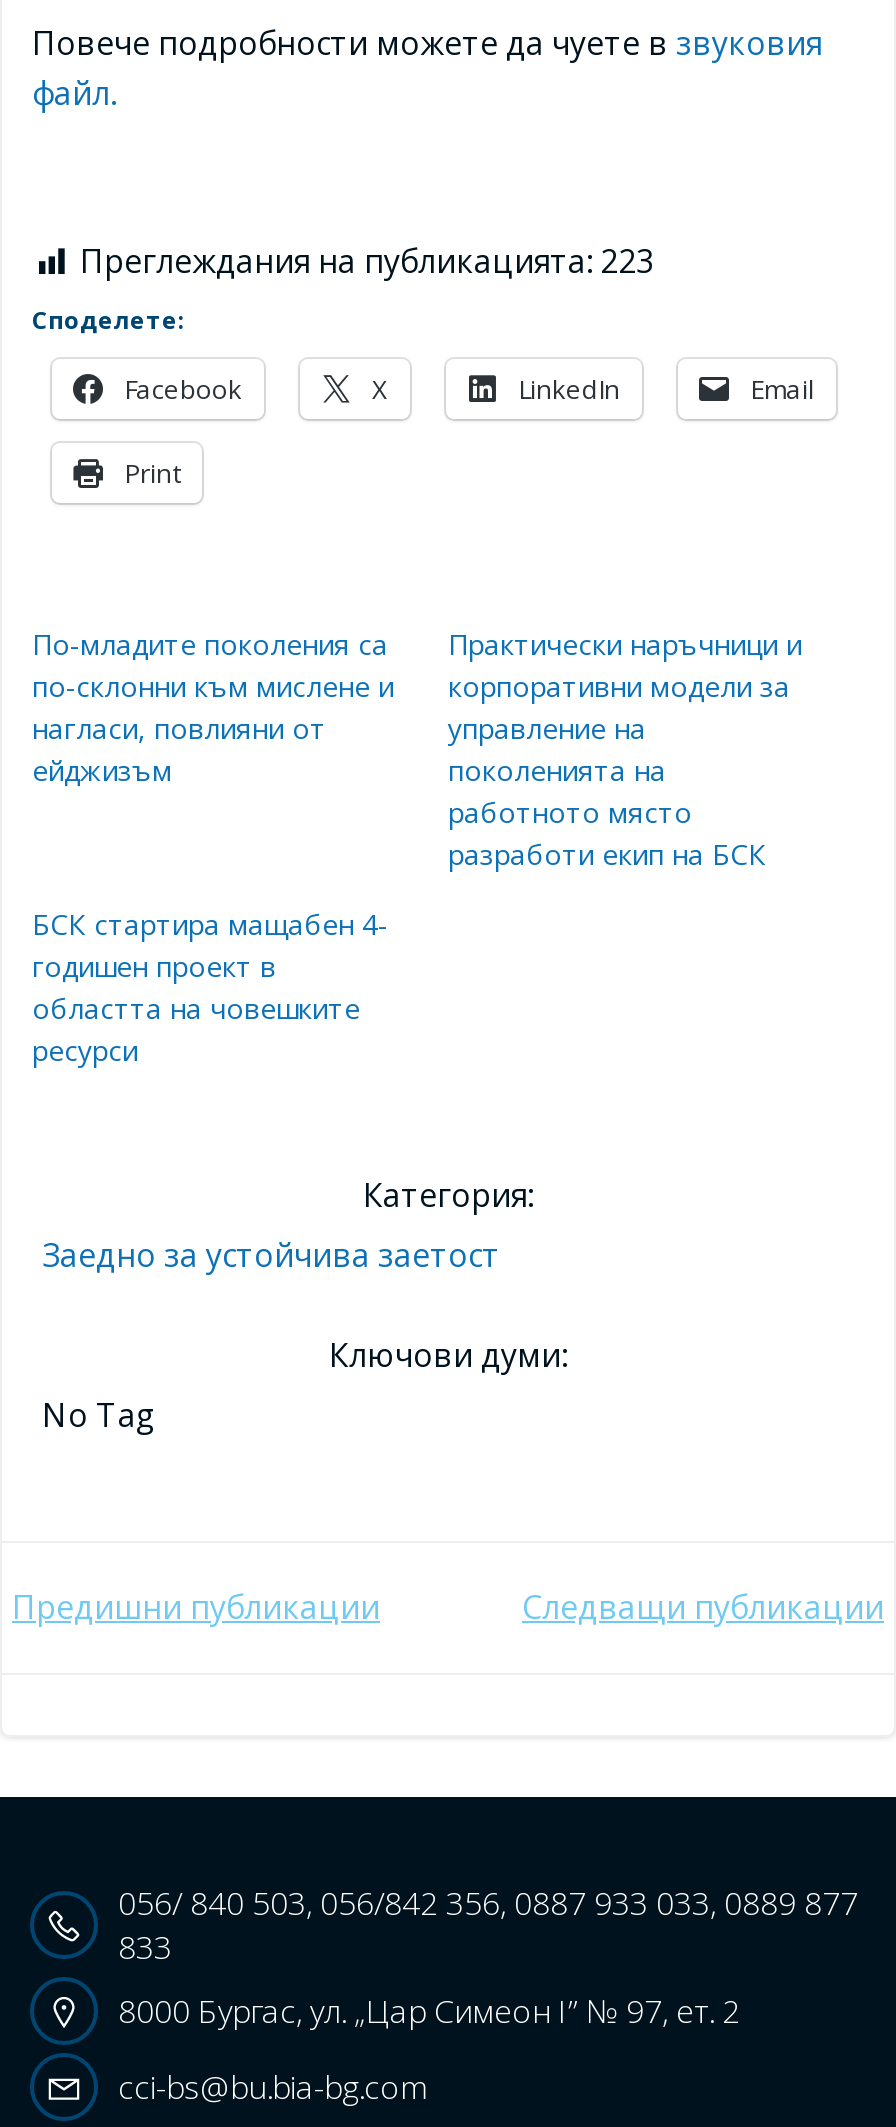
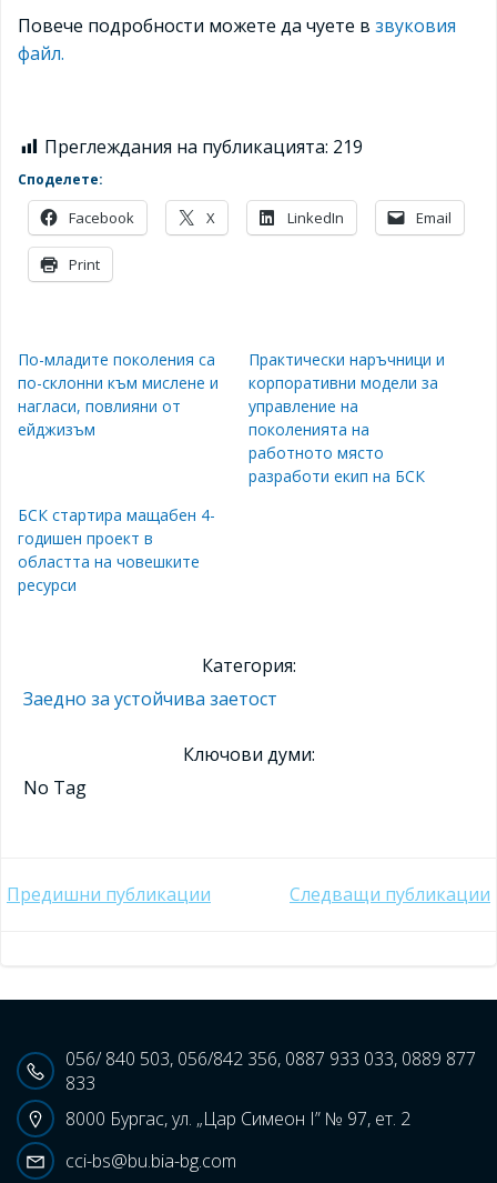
[80,239,654,283] Преглеждания на публикацията: 223 -> [44,134,363,159] Преглеждания на публикацията: 219

